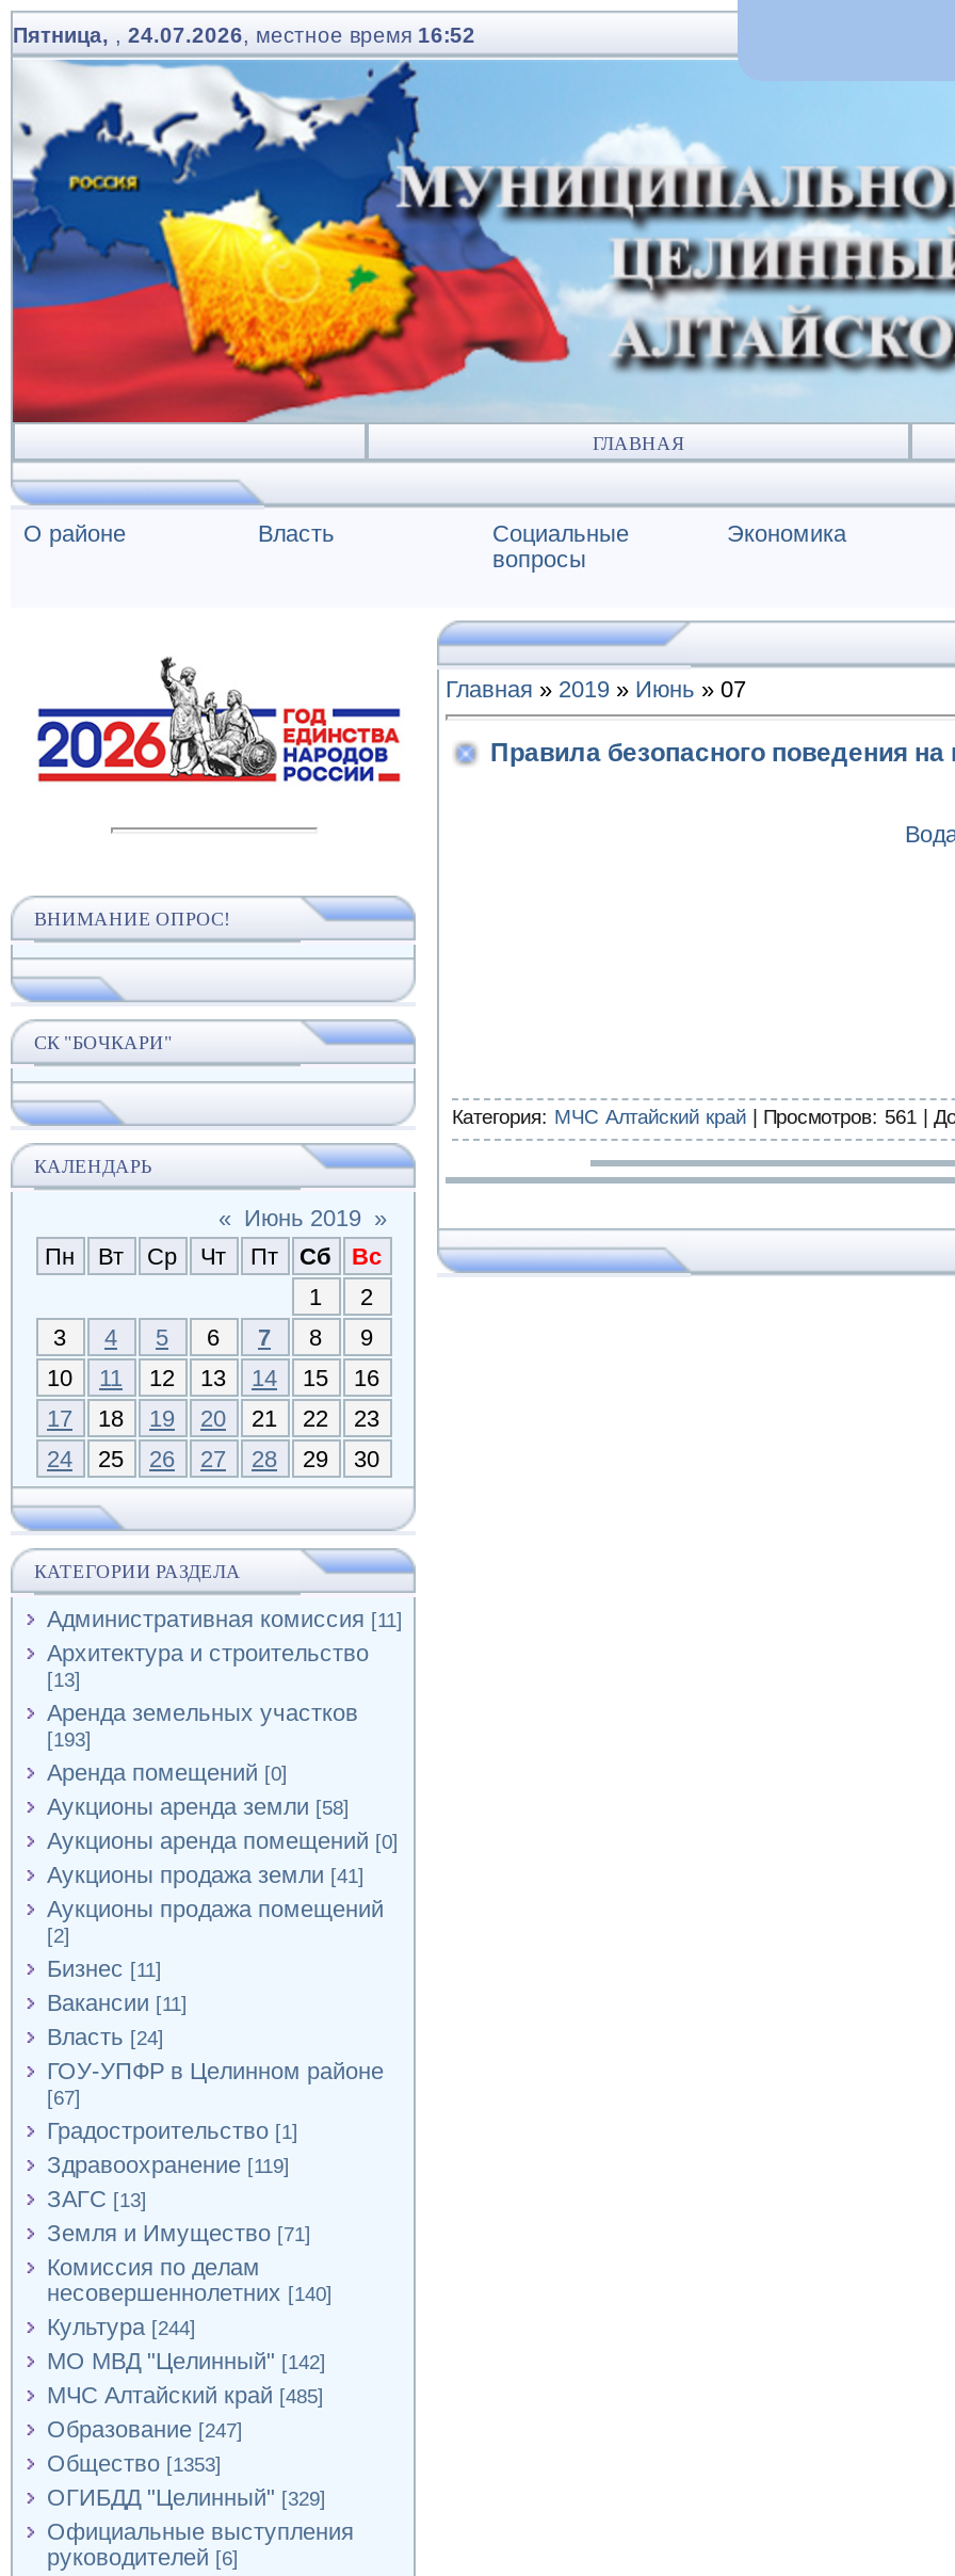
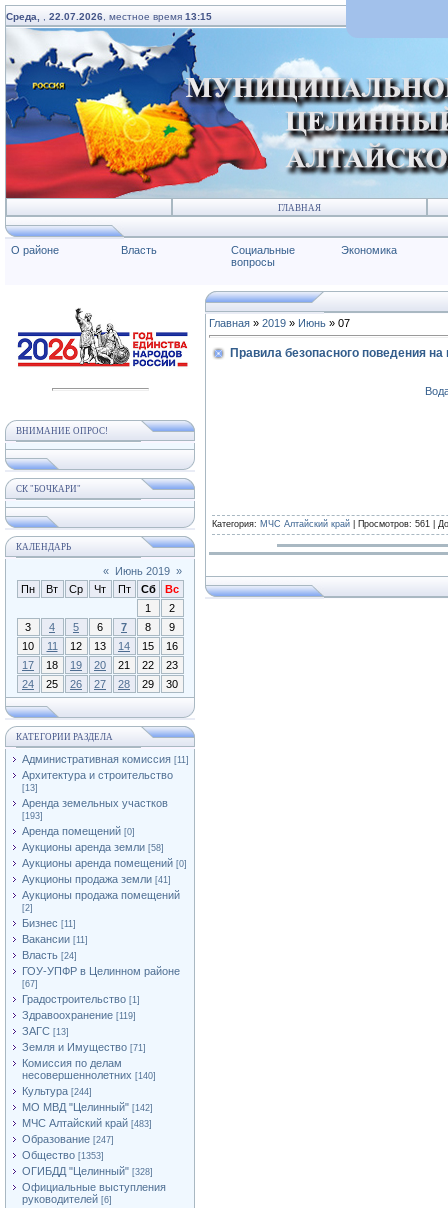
[13,23,475,47] Пятница,, 24.07.2026, местное время 16:52 -> [6,11,212,22] Среда,, 22.07.2026, местное время 13:15
[47,2382,324,2408] МЧС Алтайский край [485] -> [22,1117,152,1129] МЧС Алтайский край [483]
[47,2484,326,2510] ОГИБДД "Целинный" [329] -> [22,1165,153,1177] ОГИБДД "Целинный" [328]

